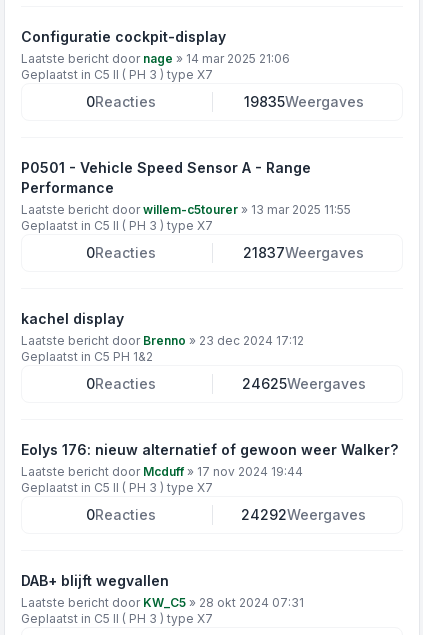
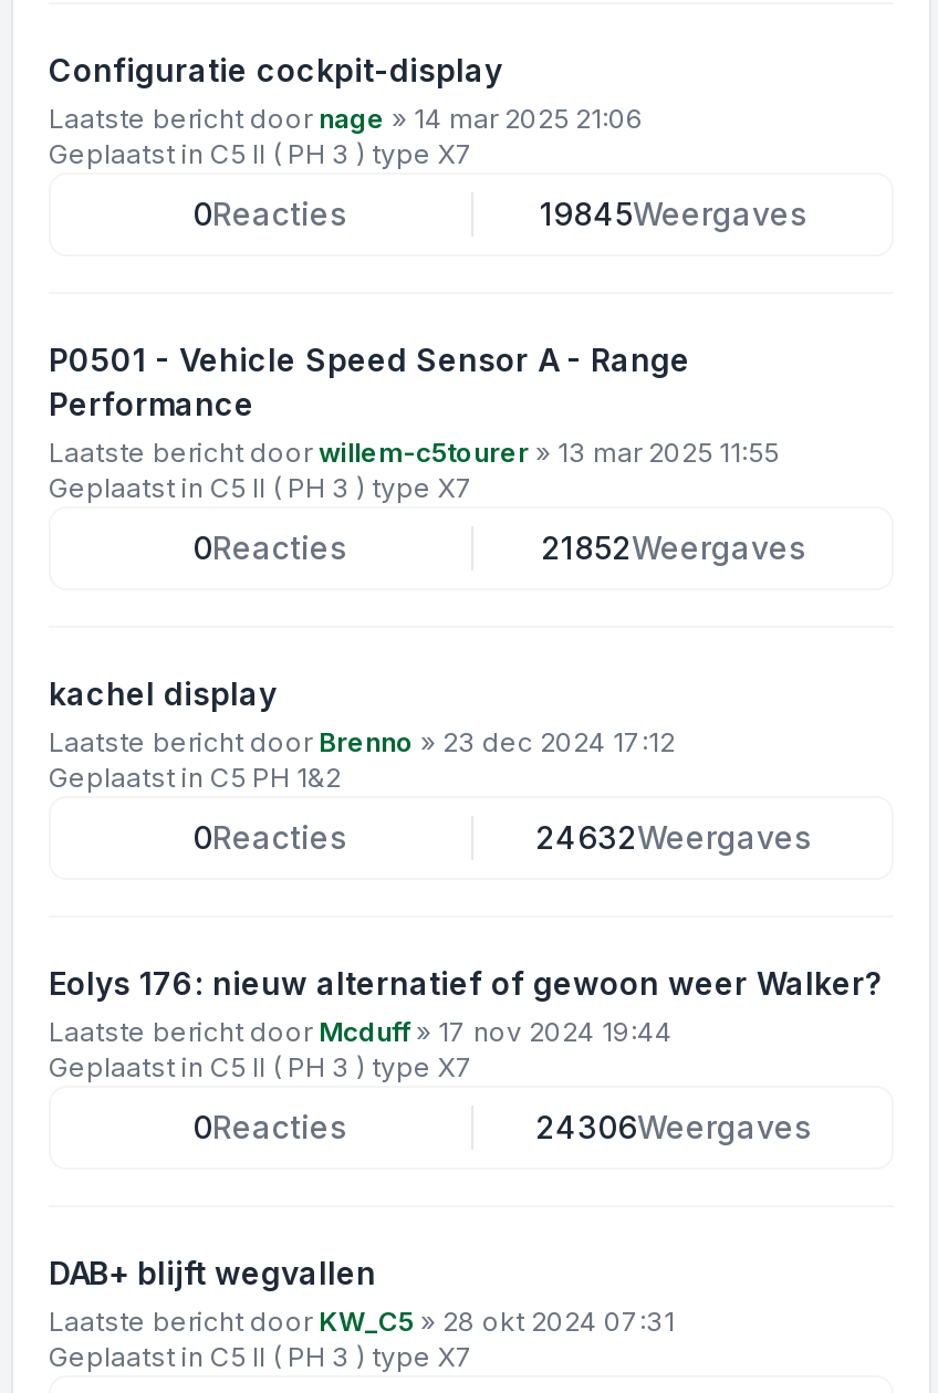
[243,93,363,110] 19835Weergaves -> [540,195,807,232] 19845Weergaves
[243,244,364,261] 21837Weergaves -> [541,528,806,566] 21852Weergaves
[241,375,365,392] 24625Weergaves -> [535,818,812,856] 24632Weergaves
[241,506,366,523] 24292Weergaves -> [535,1108,812,1145] 24306Weergaves

